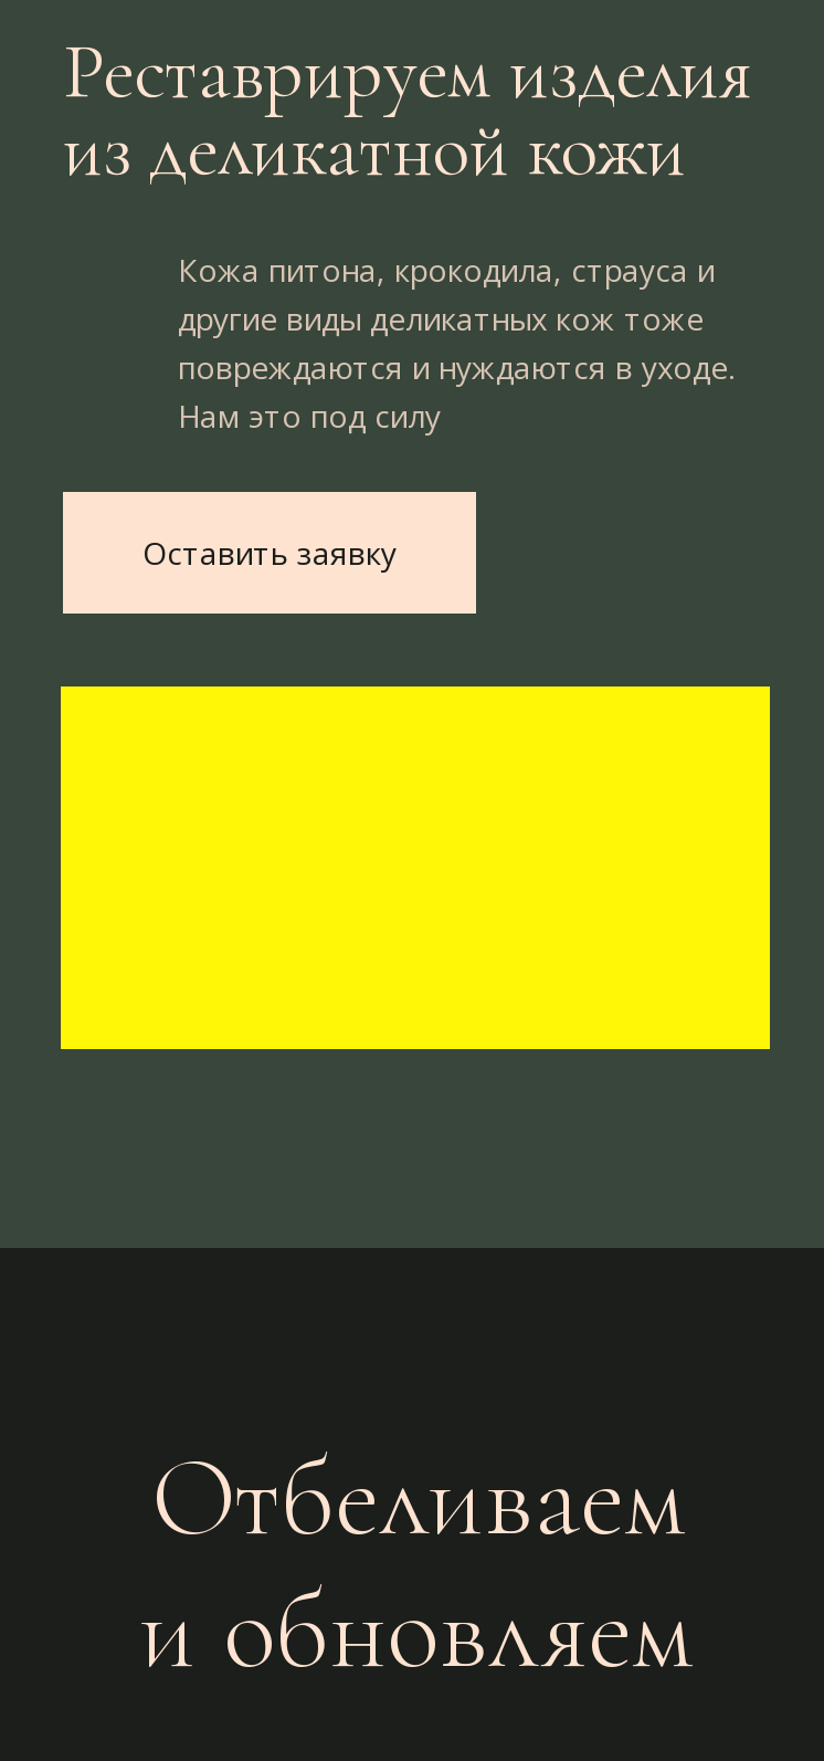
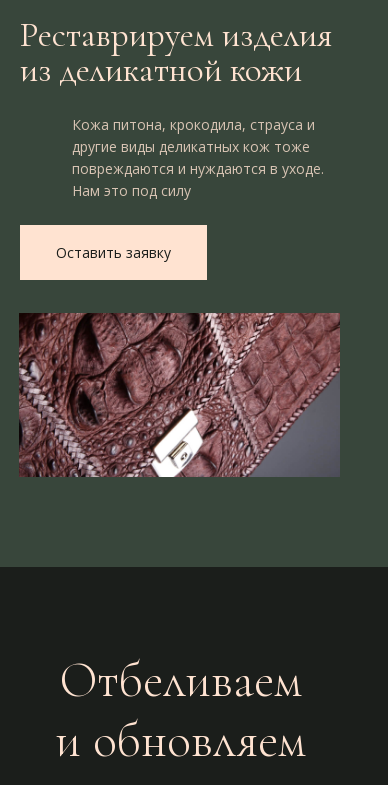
none -> [18,312,340,478] [image]

